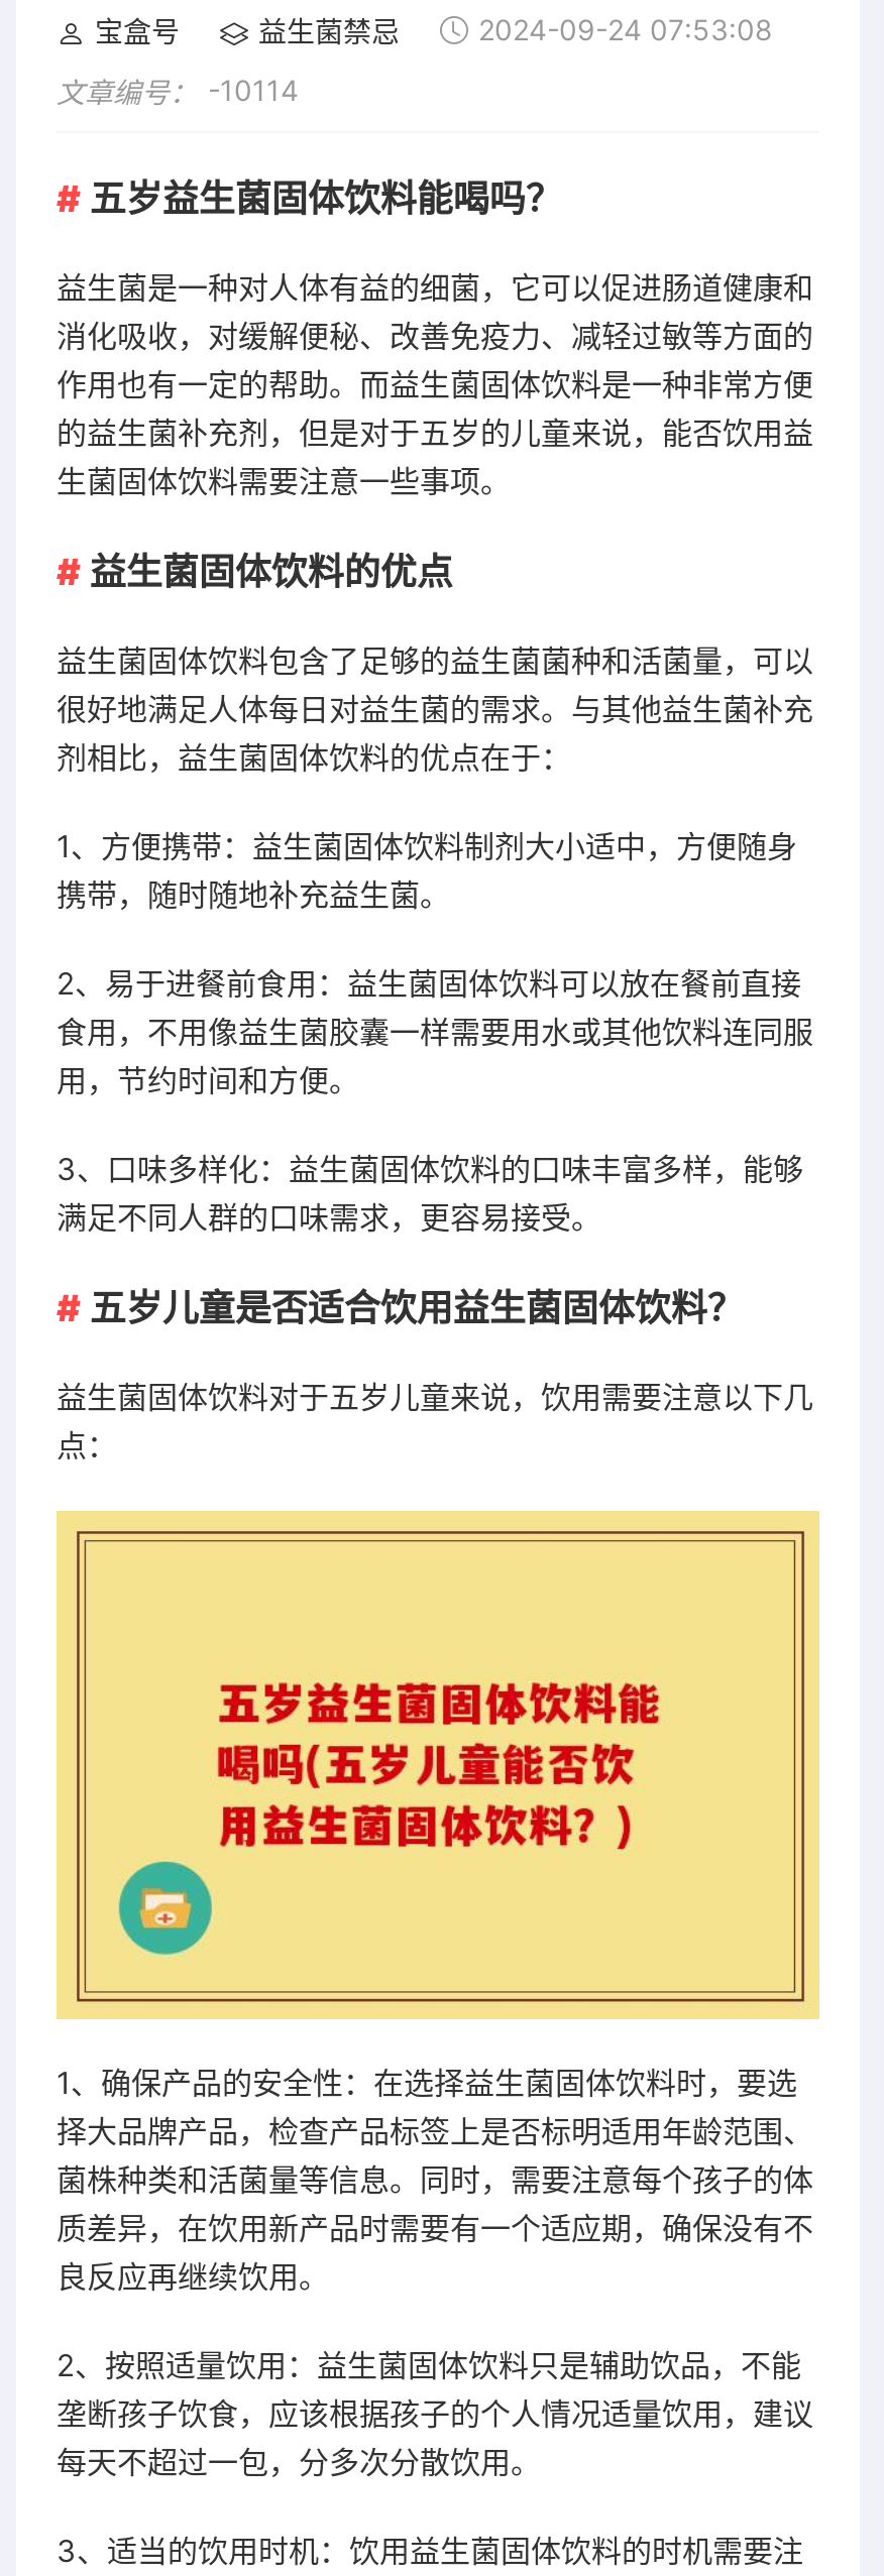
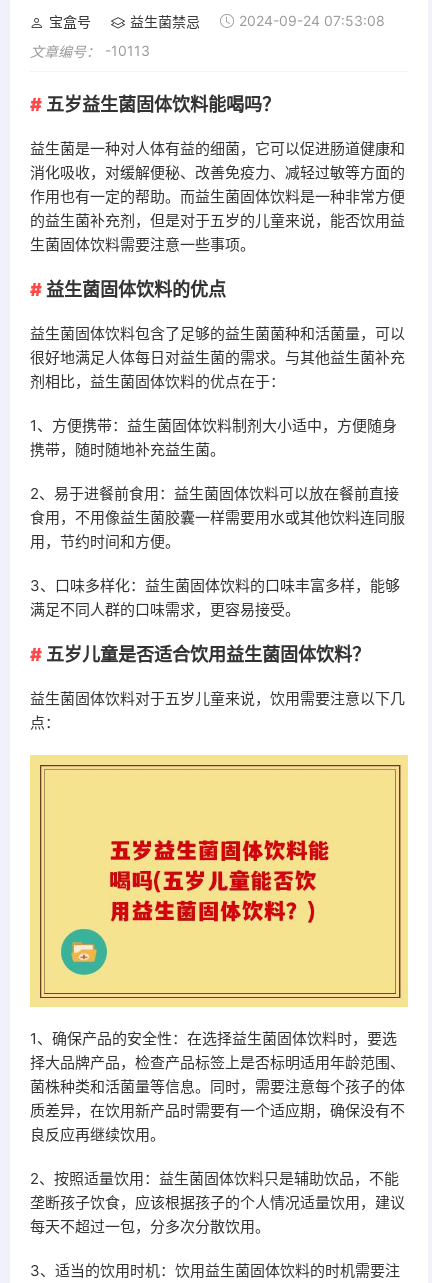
[57,73,299,109] 文章编号： -10114 -> [30,42,150,60] 文章编号： -10113

